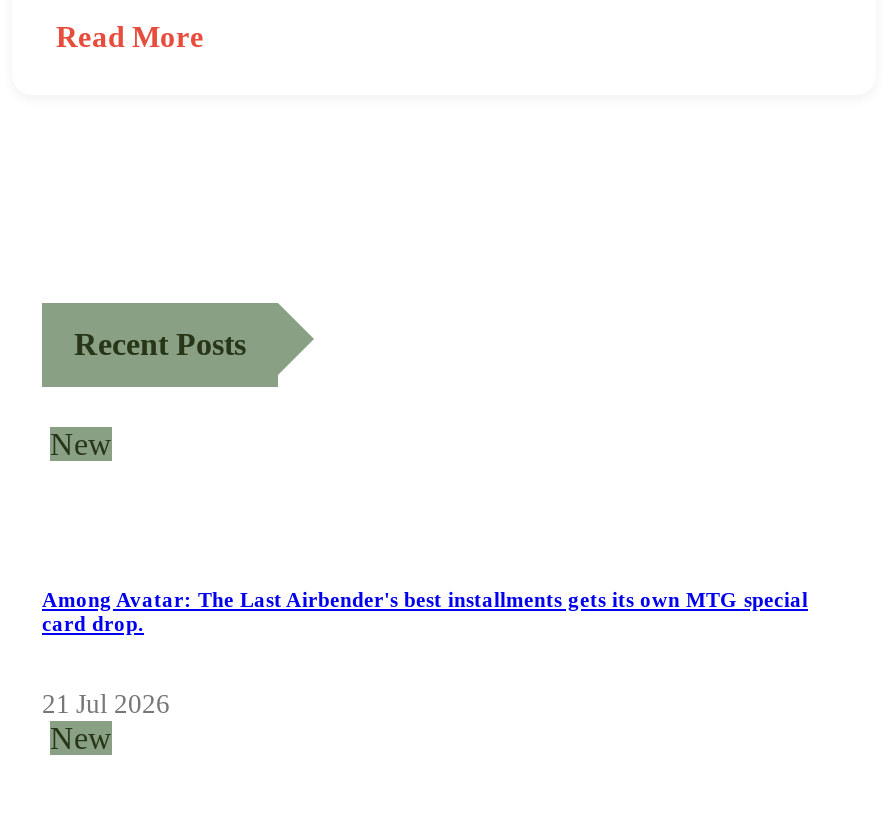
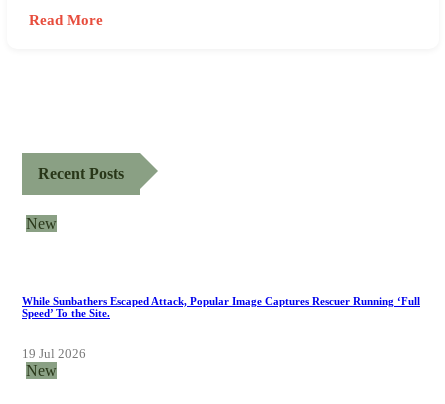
[42,588,808,636] Among Avatar: The Last Airbender's best installments gets its own MTG special | card drop. -> [22,295,420,319] While Sunbathers Escaped Attack, Popular Image Captures Rescuer Running ‘Full | Speed’ To the Site.
[42,690,170,720] 21 Jul 2026 -> [22,346,86,361] 19 Jul 2026

